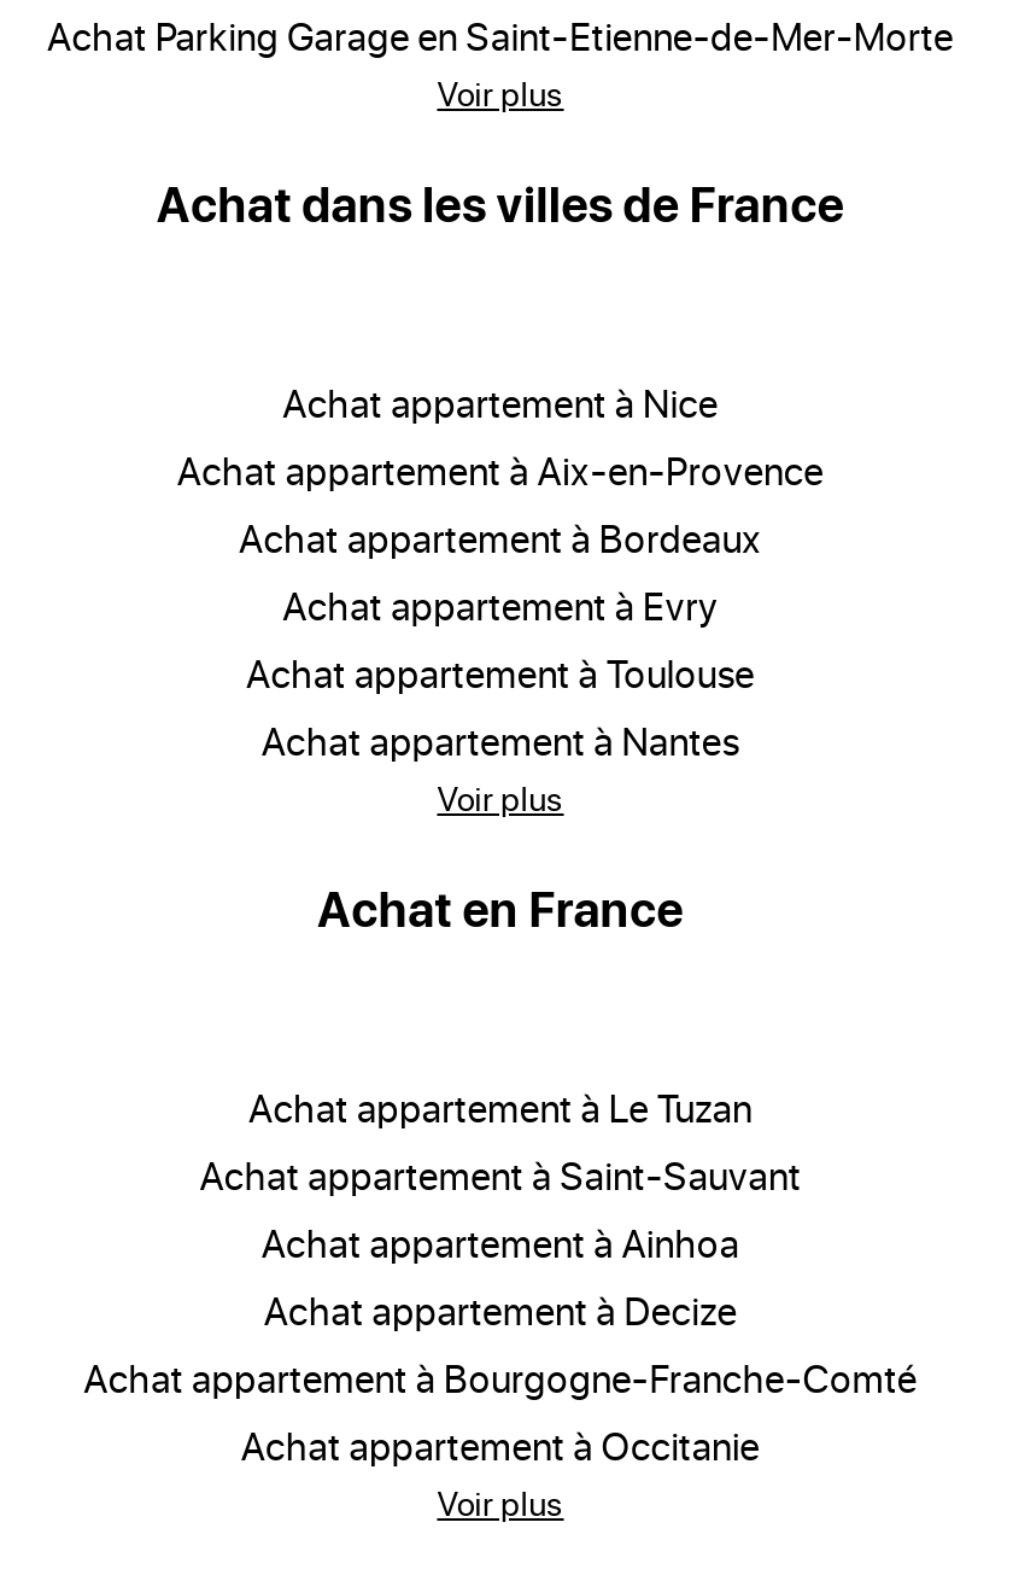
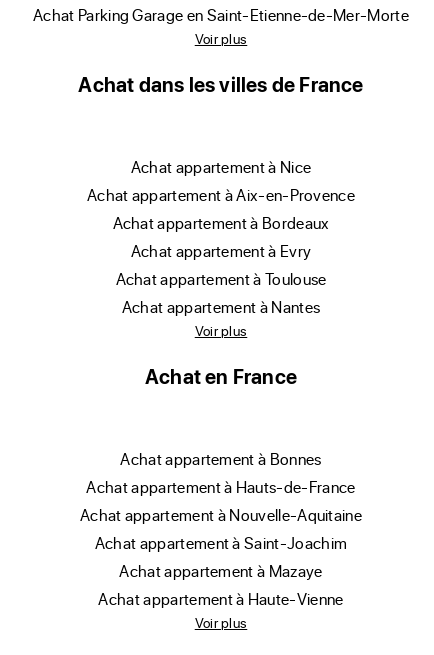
[108,1081,917,1470] achat appartement à Le Tuzan | achat appartement à Saint-Sauvant | achat appartement à Ainhoa | achat appartement à Decize | achat appartement à Bourgogne-Franche-Comté | achat appartement à Occitanie -> [90,448,362,609] achat appartement à Bonnes | achat appartement à Hauts-de-France | achat appartement à Nouvelle-Aquitaine | achat appartement à Saint-Joachim | achat appartement à Mazaye | achat appartement à Haute-Vienne

